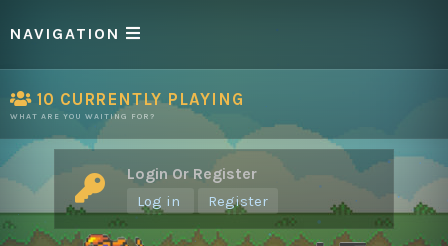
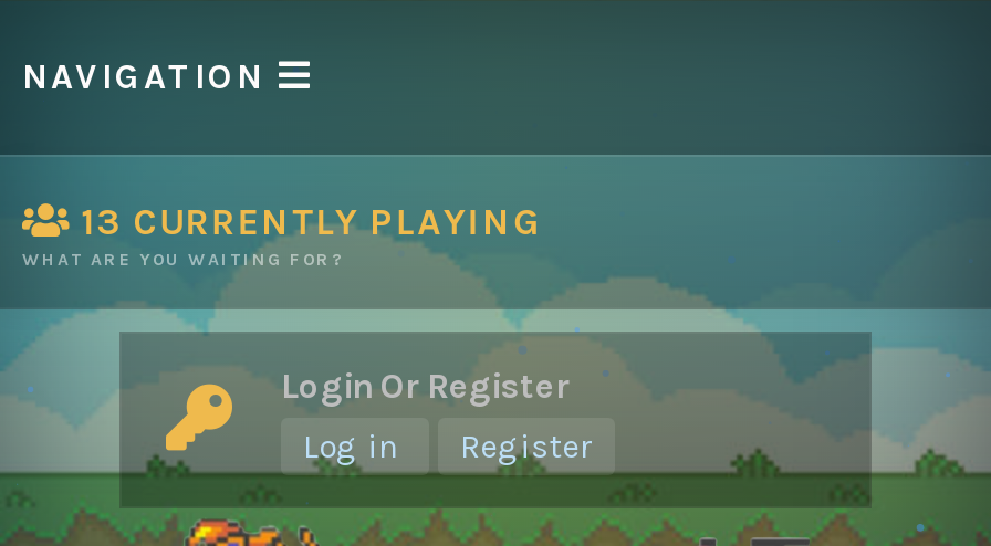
[32,89,244,109] 10 CURRENTLY PLAYING -> [70,199,539,243] 13 CURRENTLY PLAYING

